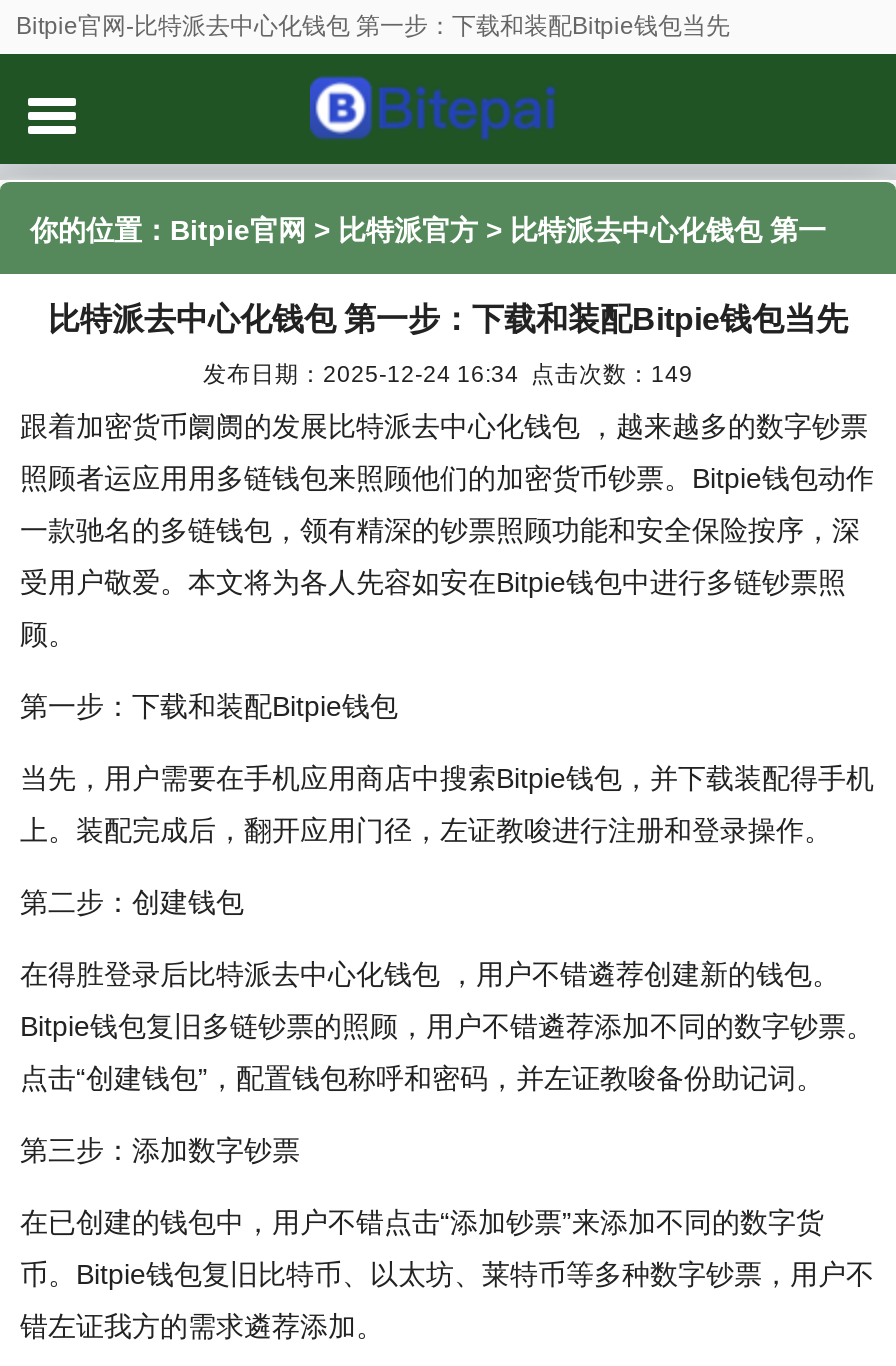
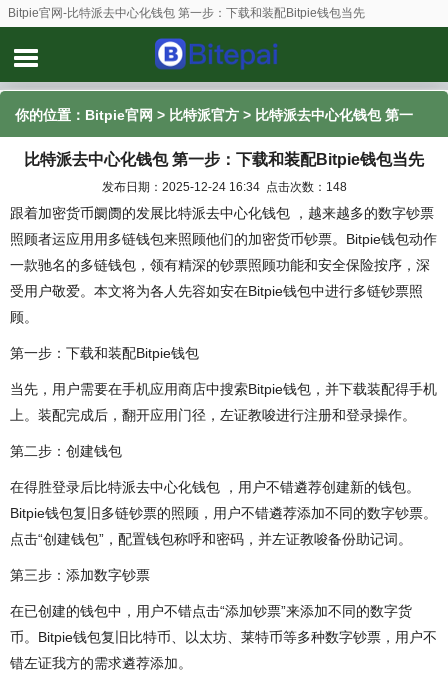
[203,360,693,386] 发布日期：2025-12-24 16:34 点击次数：149 -> [101,180,346,193] 发布日期：2025-12-24 16:34 点击次数：148

